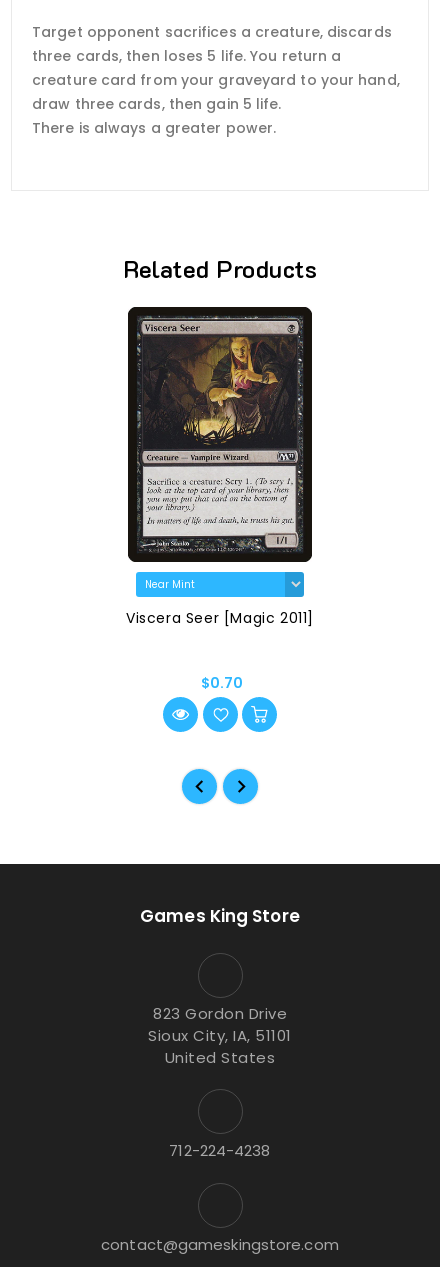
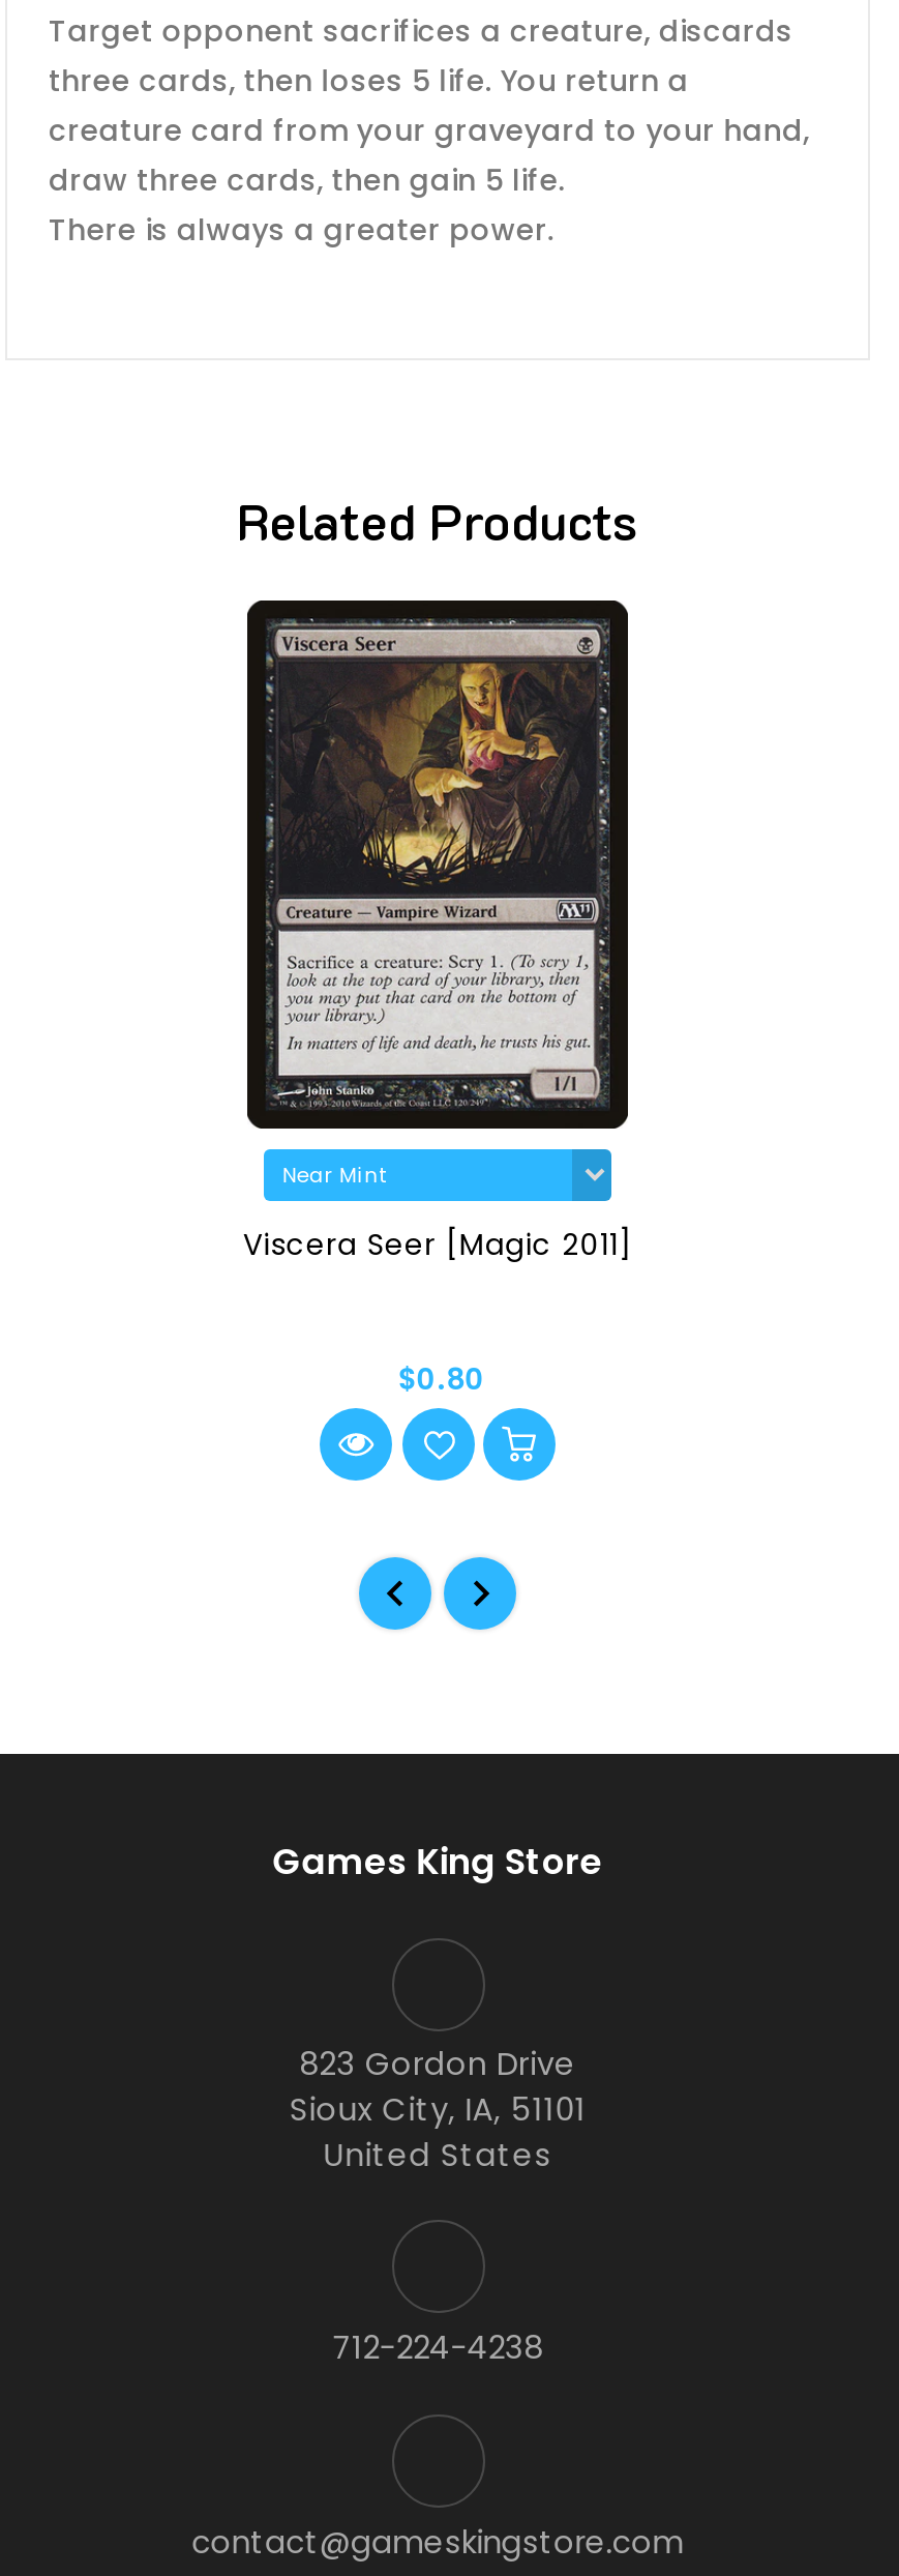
[201,673,243,693] $0.70 -> [398,1358,486,1400] $0.80

